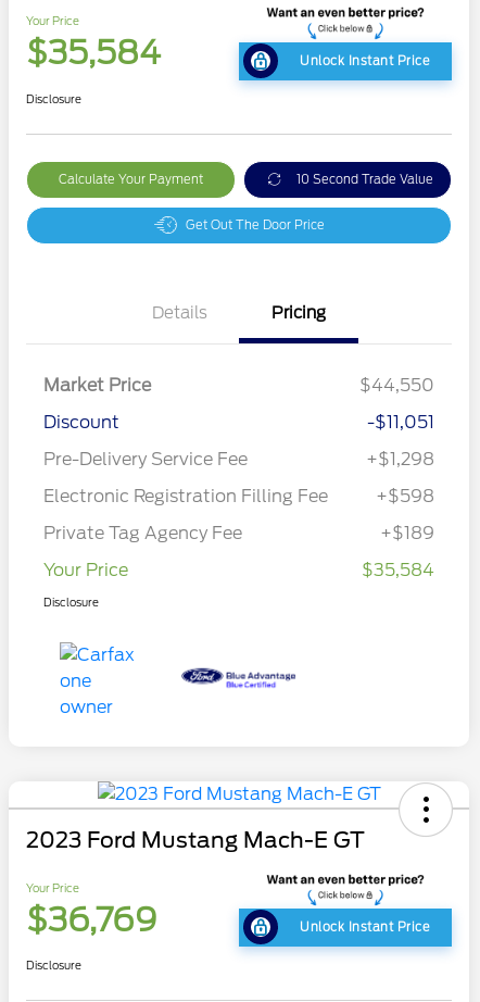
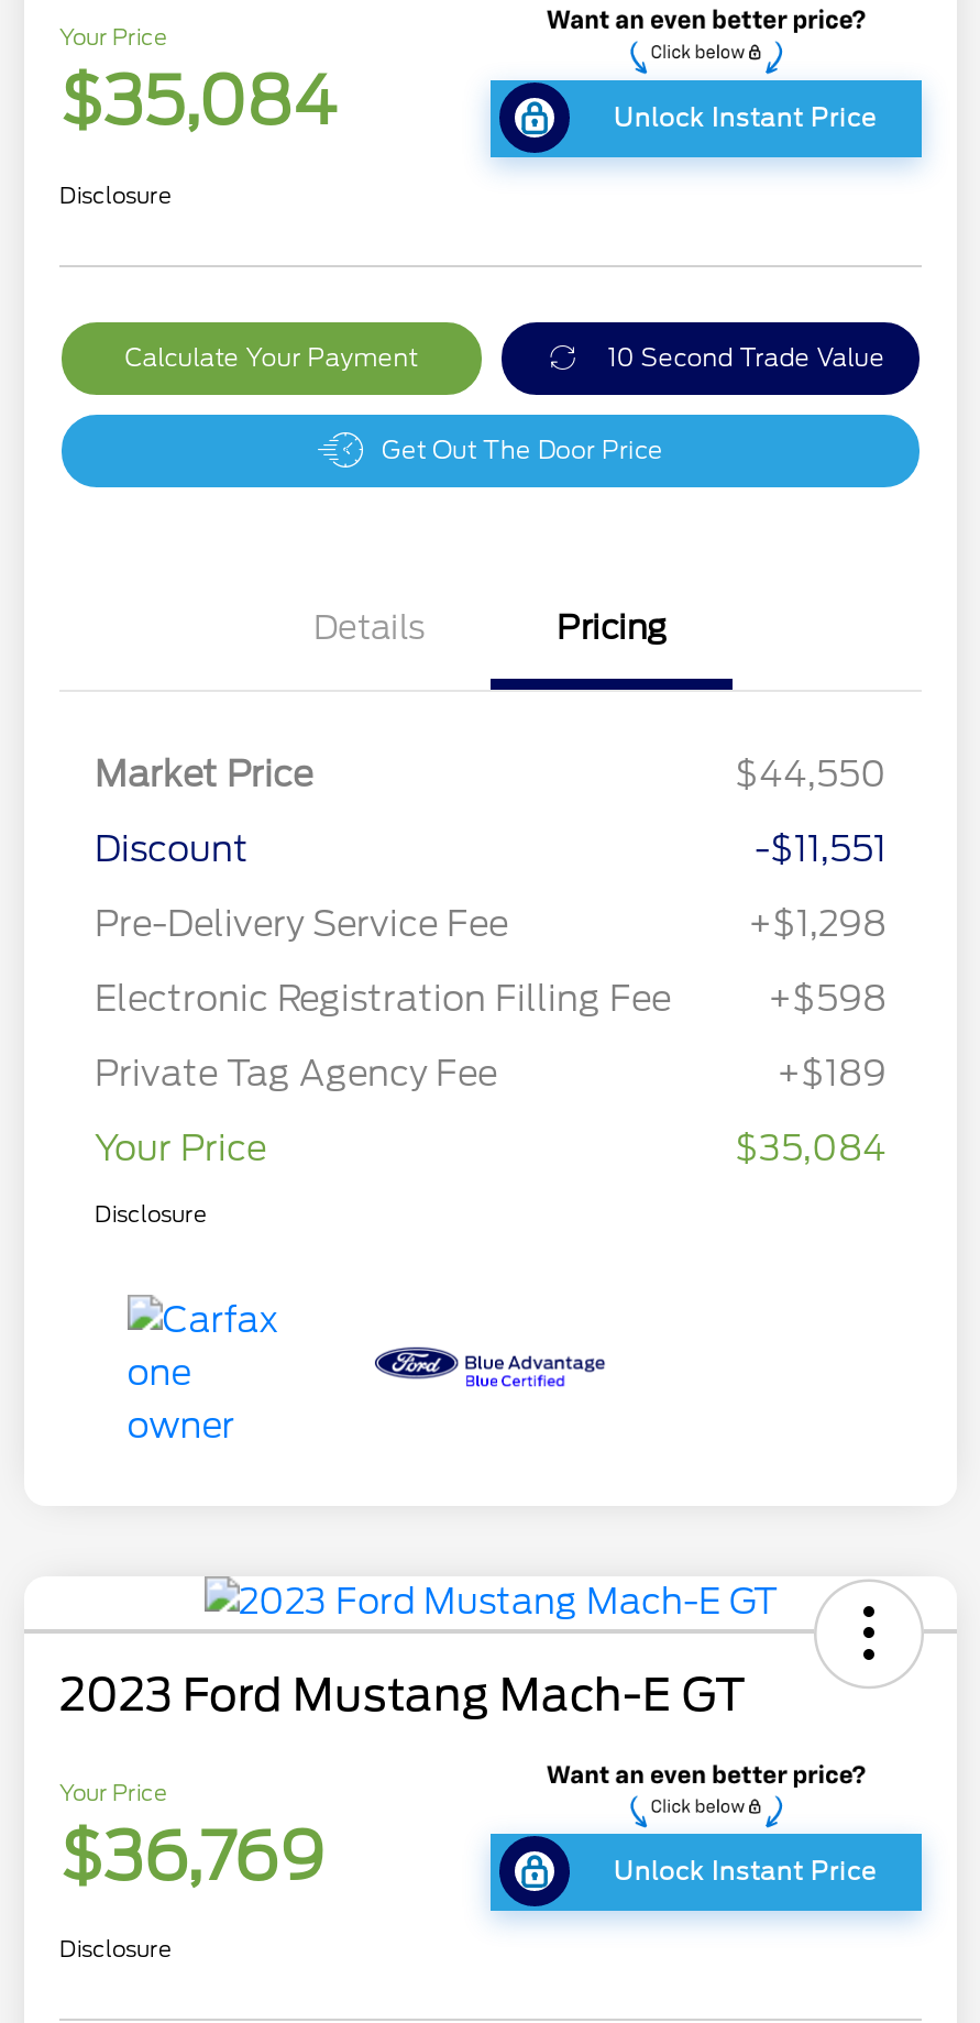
[26,33,161,72] $35,584 -> [59,61,337,141] $35,084
[367,411,434,432] -$11,051 -> [755,827,887,869] -$11,551
[362,559,434,580] $35,584 -> [735,1126,887,1168] $35,084

